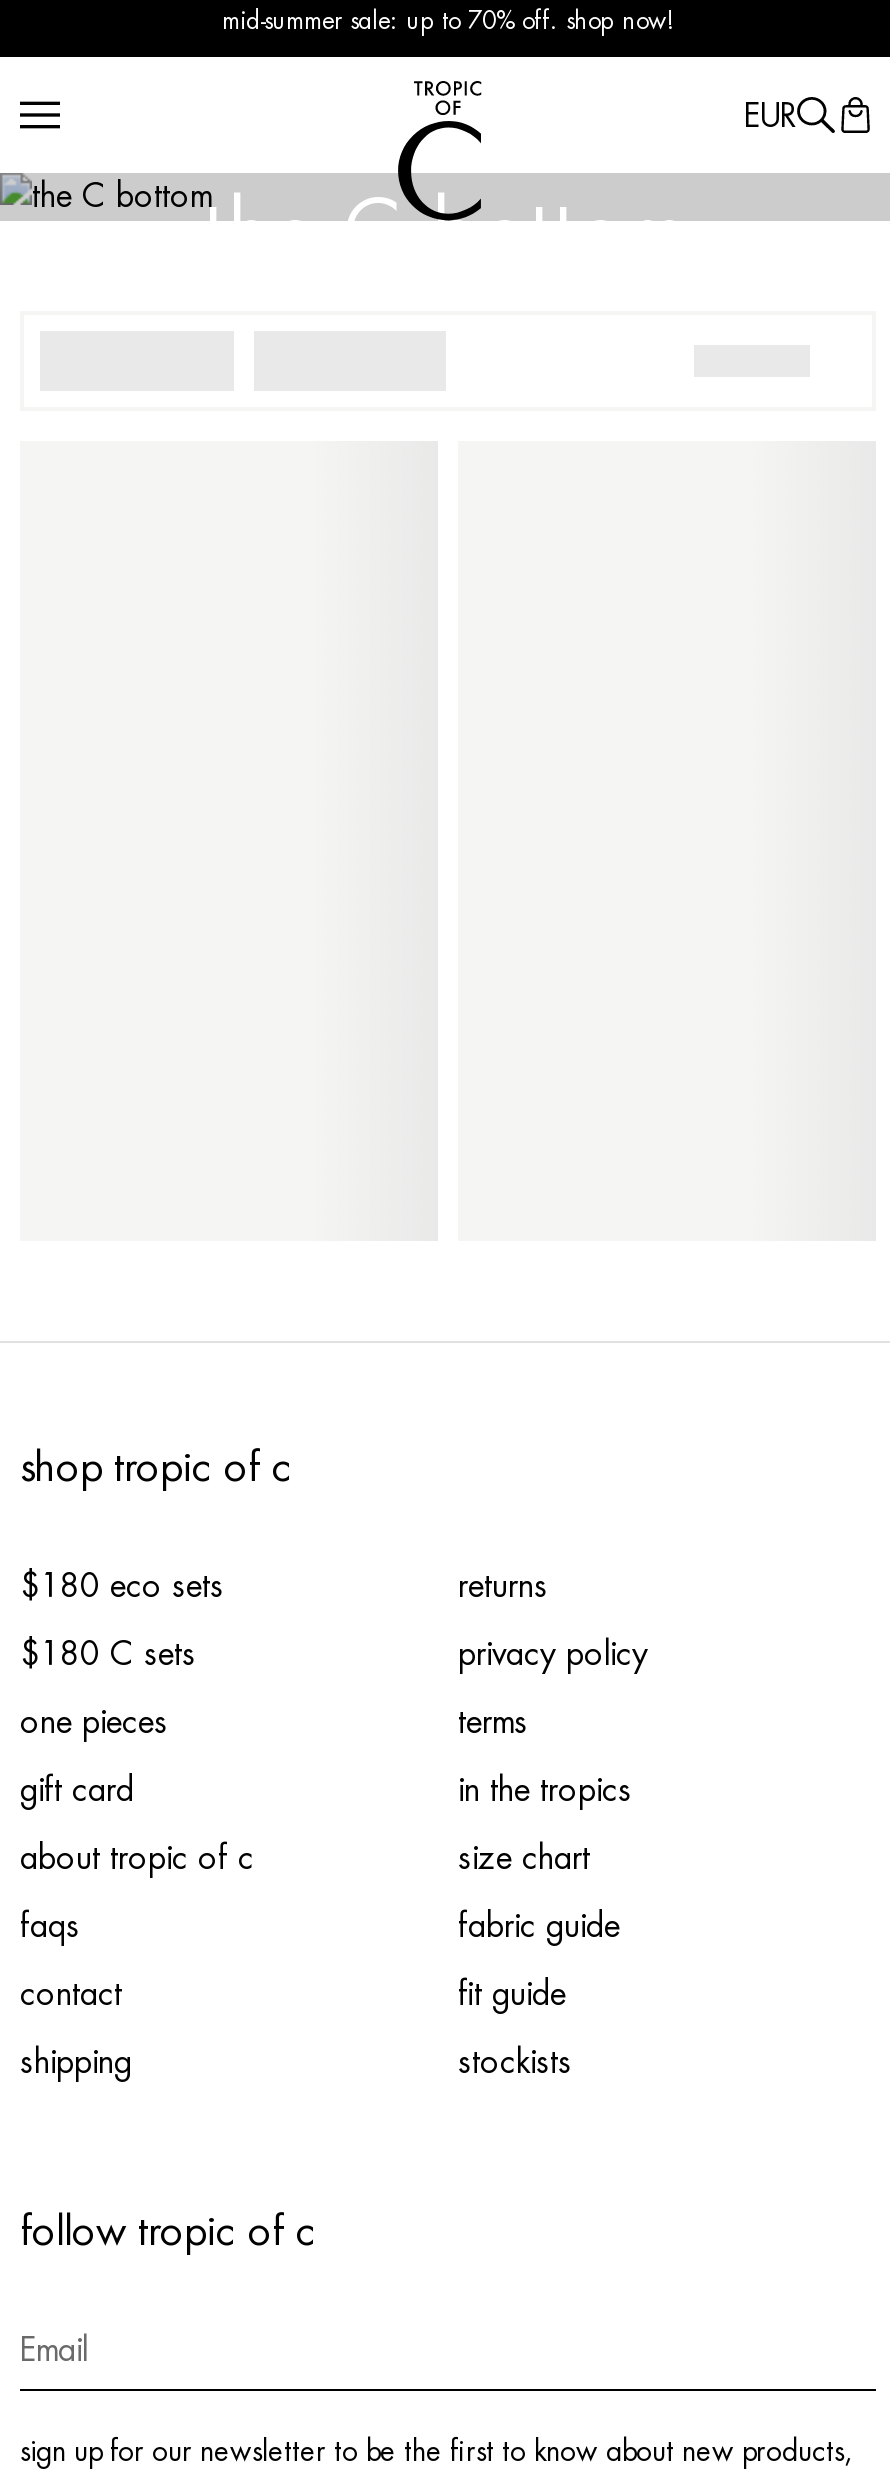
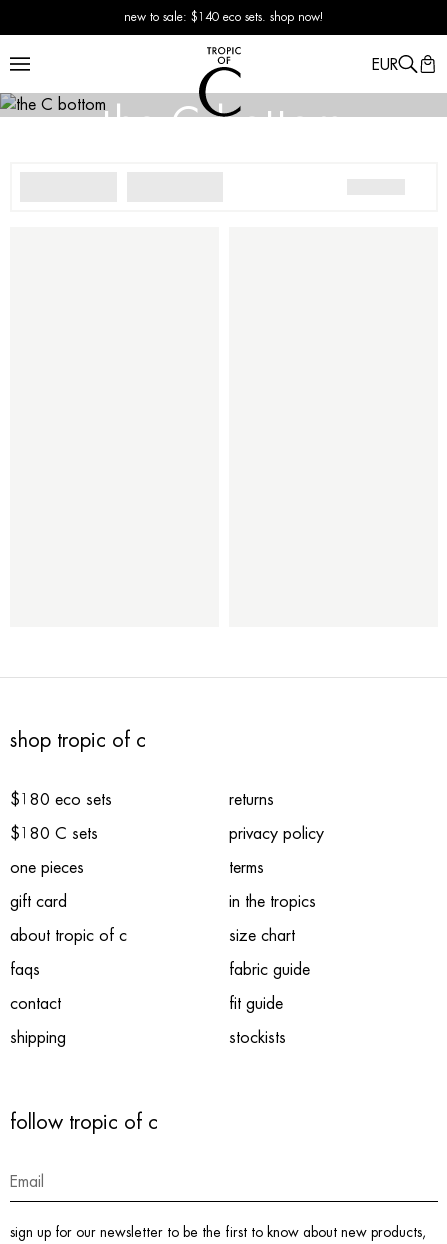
[222,9,674,33] mid-summer sale: up to 70% off. shop now! -> [124,11,324,23] new to sale: $140 eco sets. shop now!

